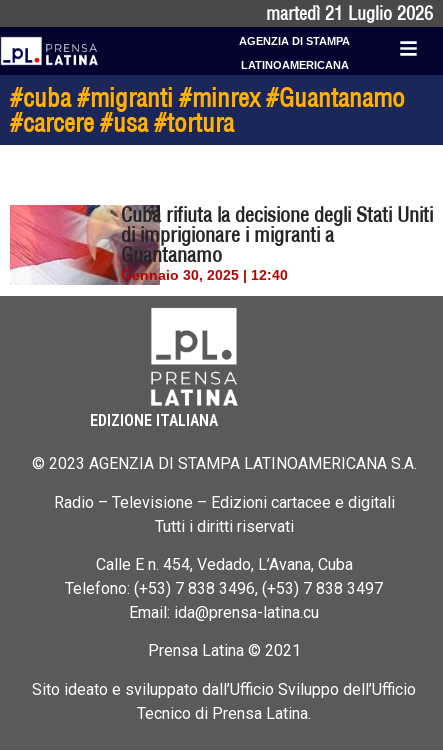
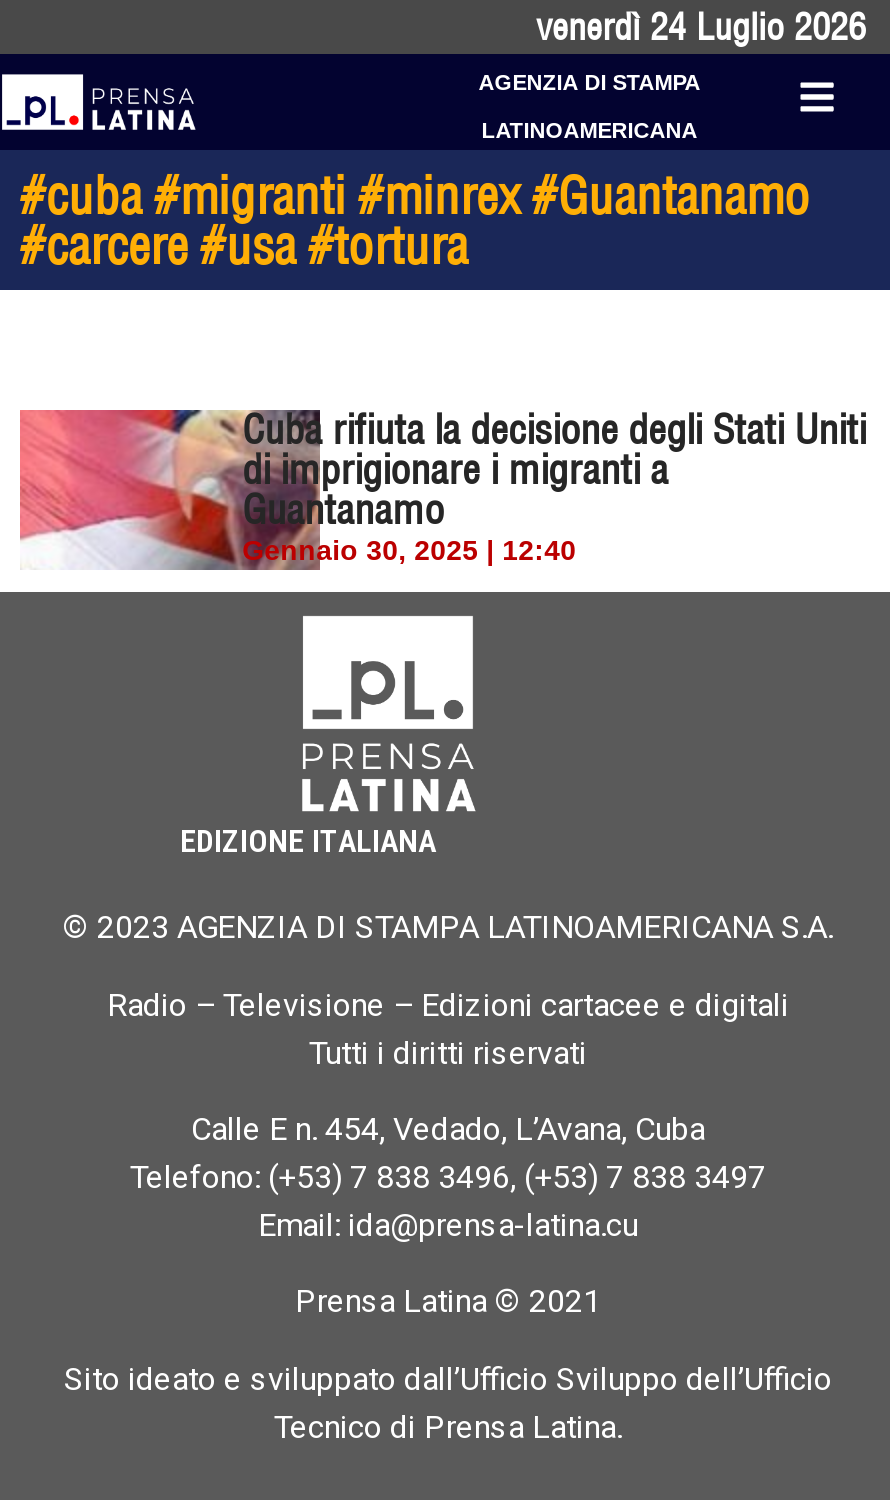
[266,2,433,25] martedì 21 Luglio 2026 -> [536,4,866,50] venerdì 24 Luglio 2026

